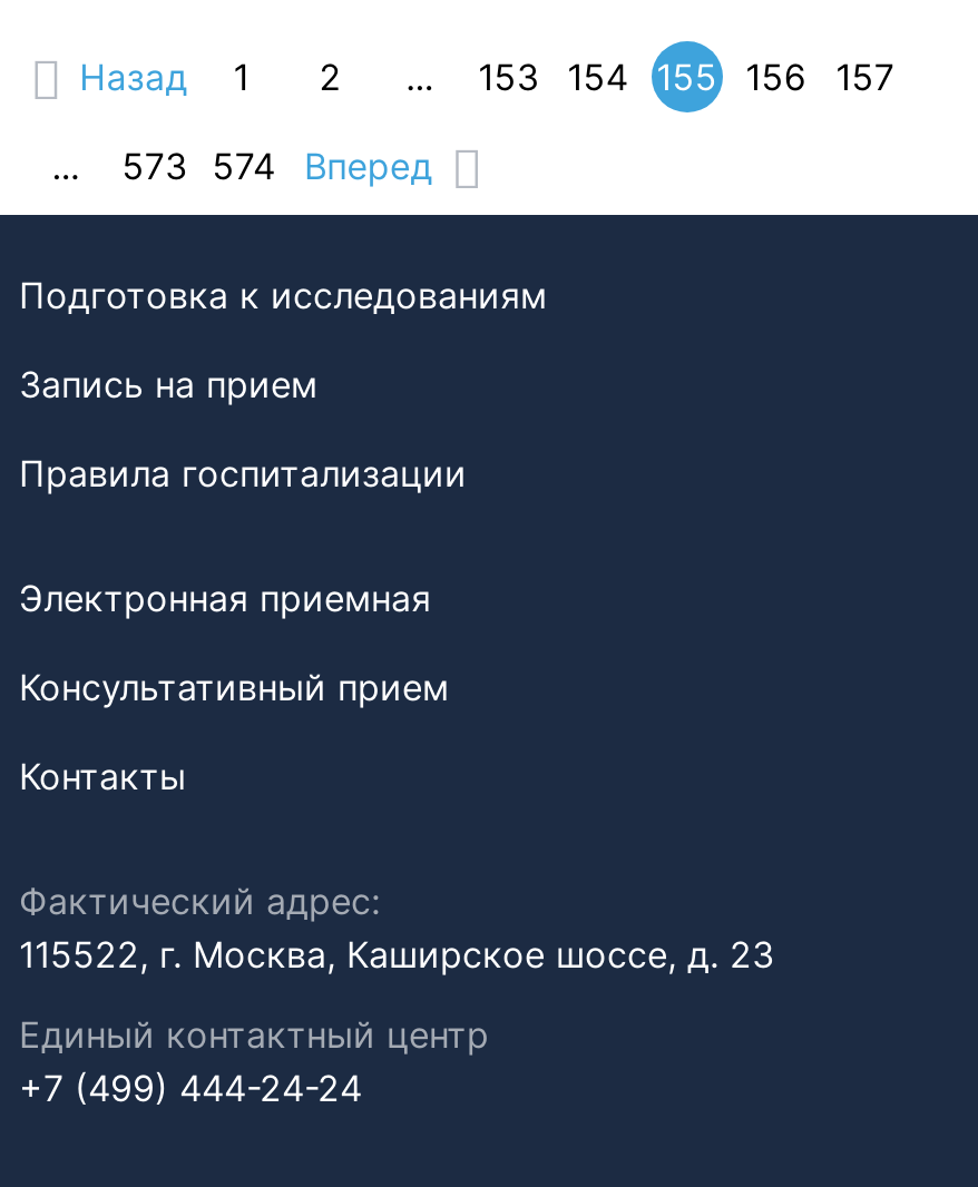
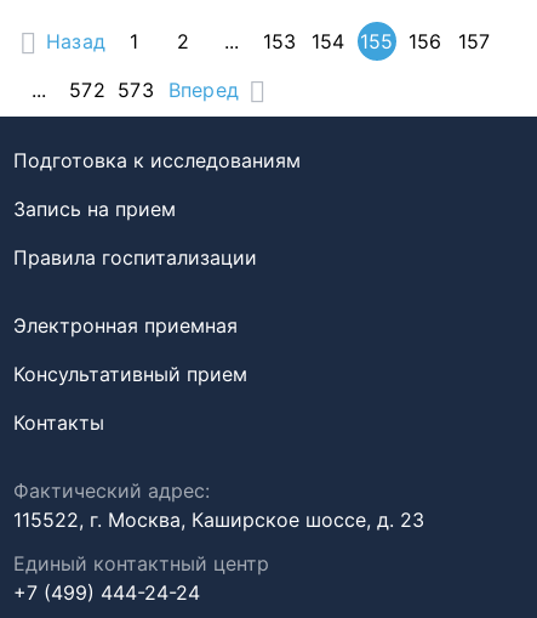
[122,144,276,188] 573 574 -> [69,78,154,102] 572 573

